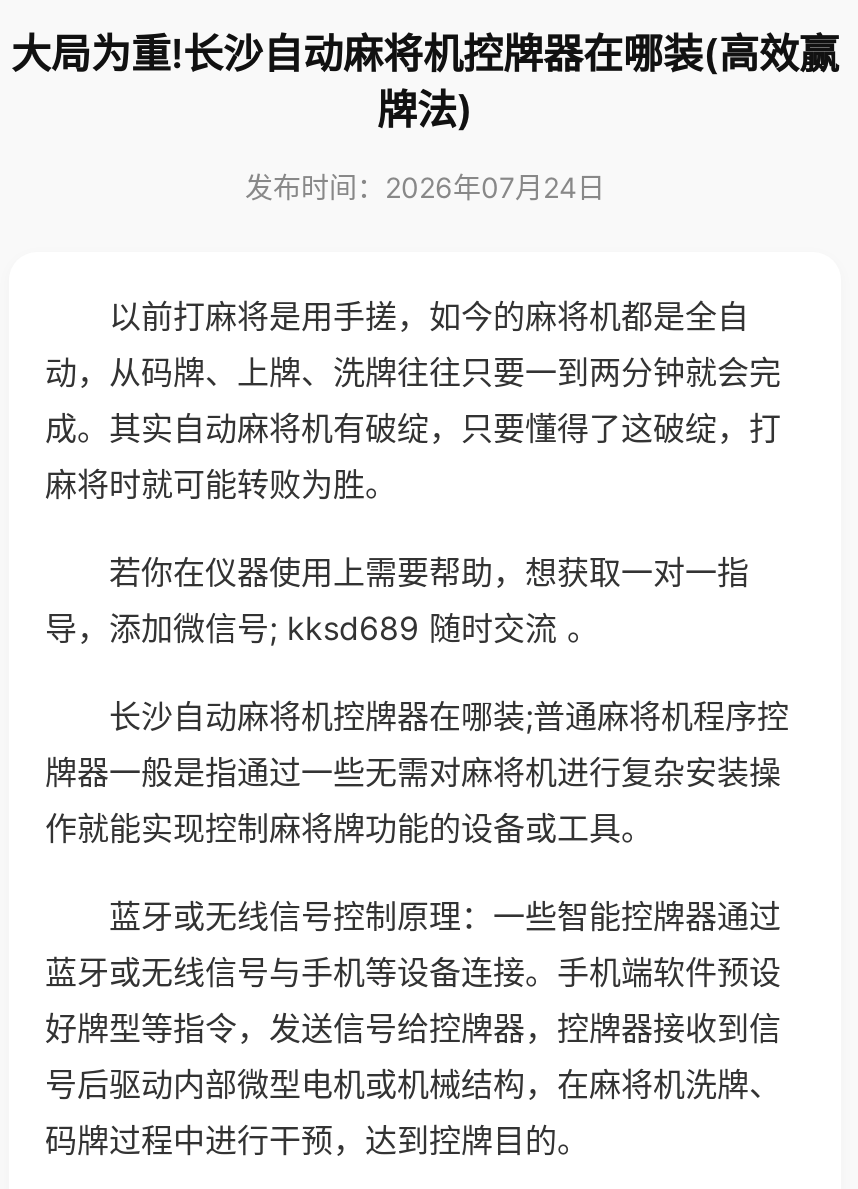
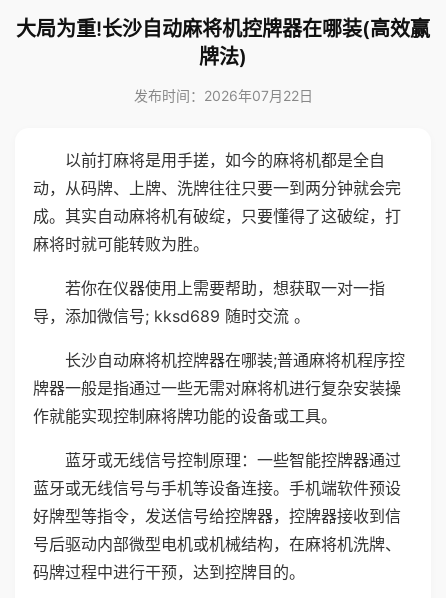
[245,170,605,204] 发布时间：2026年07月24日 -> [133,87,312,104] 发布时间：2026年07月22日

